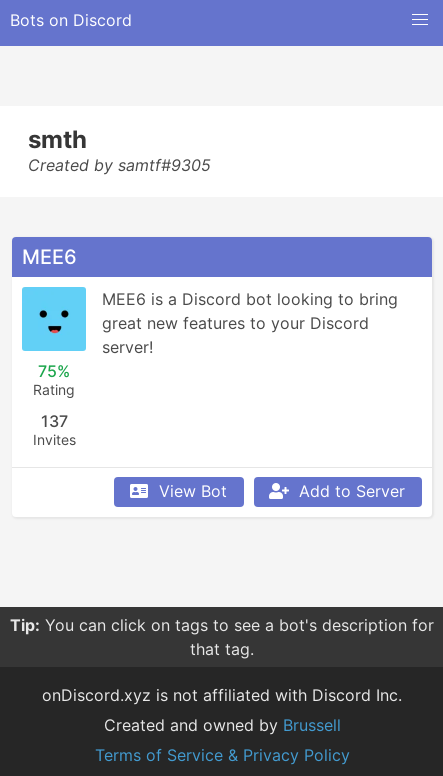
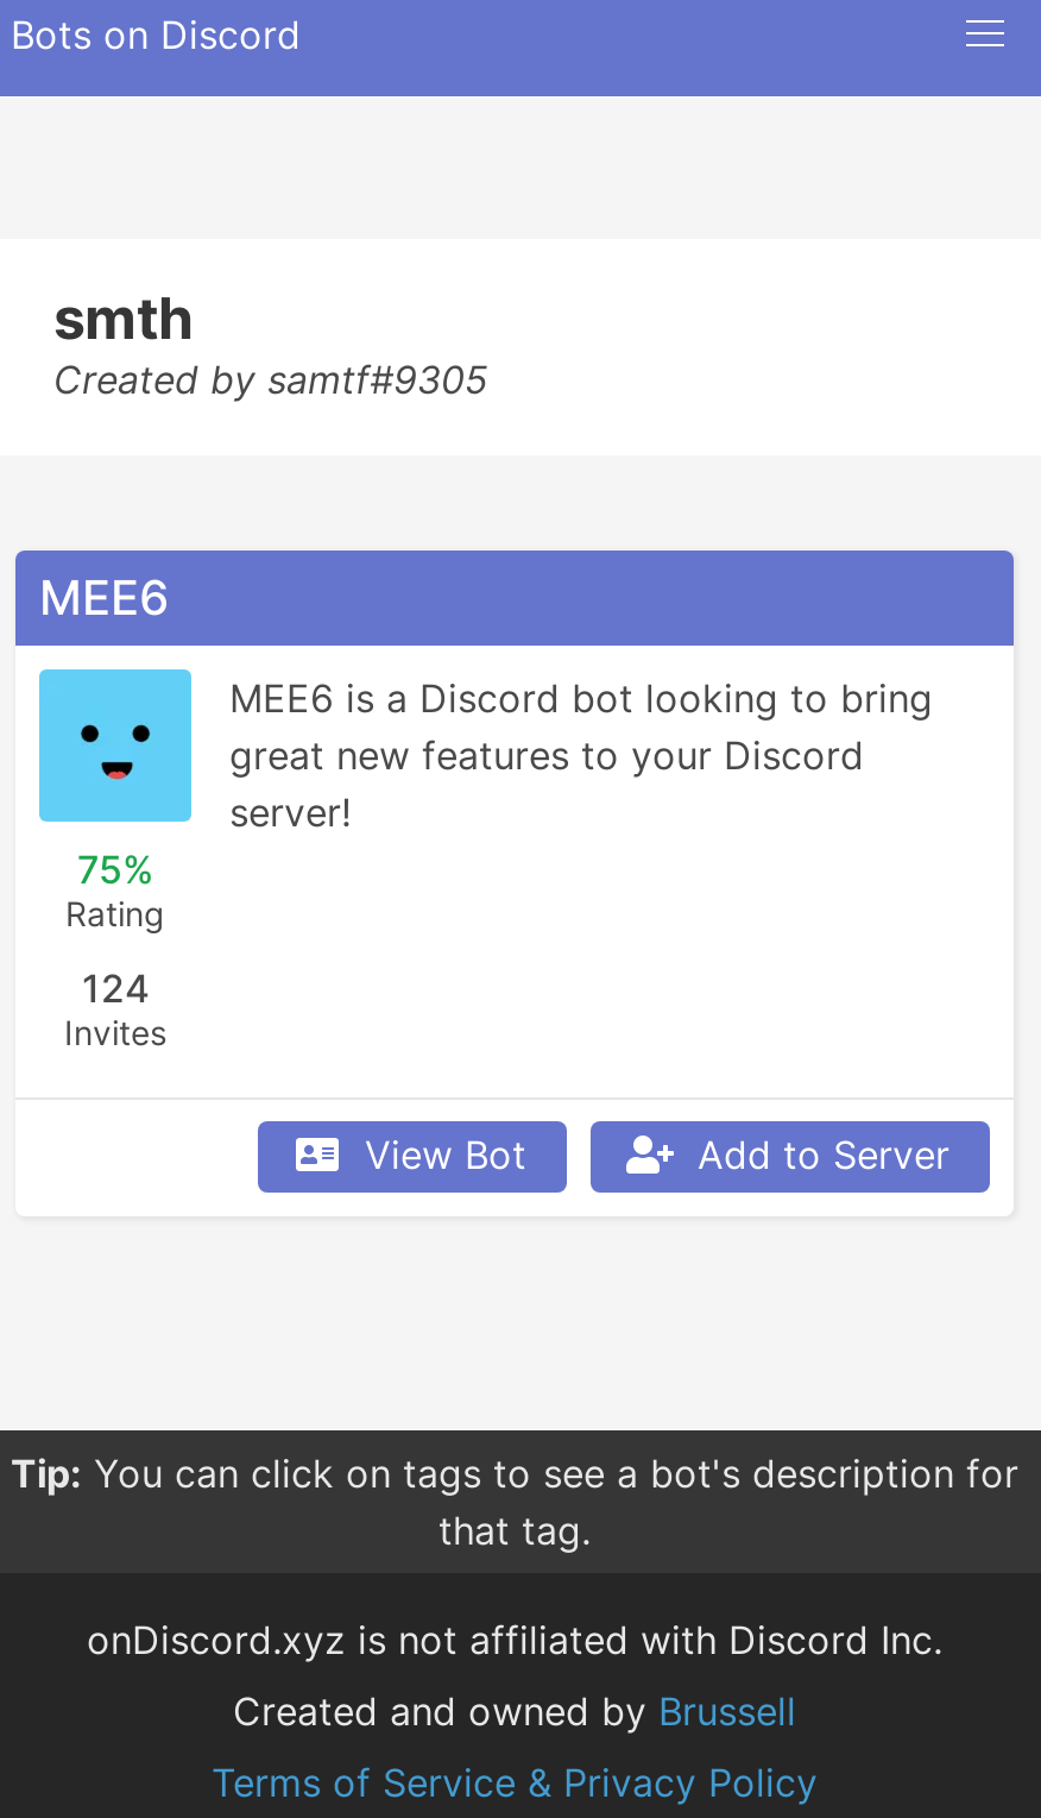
[40,411,67,431] 137 -> [82,964,149,1012] 124

